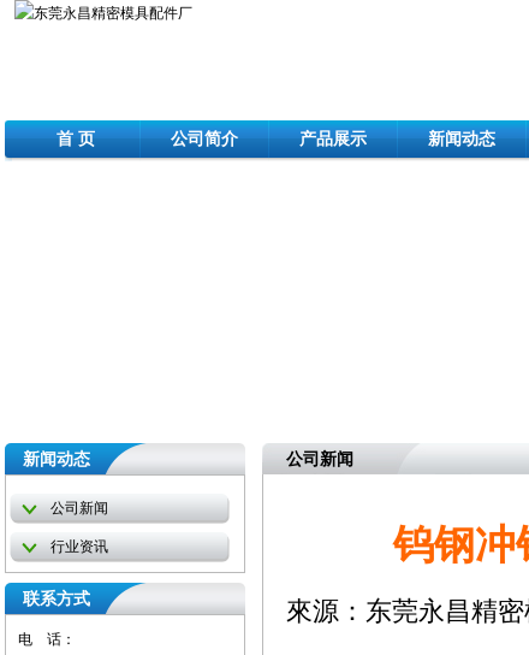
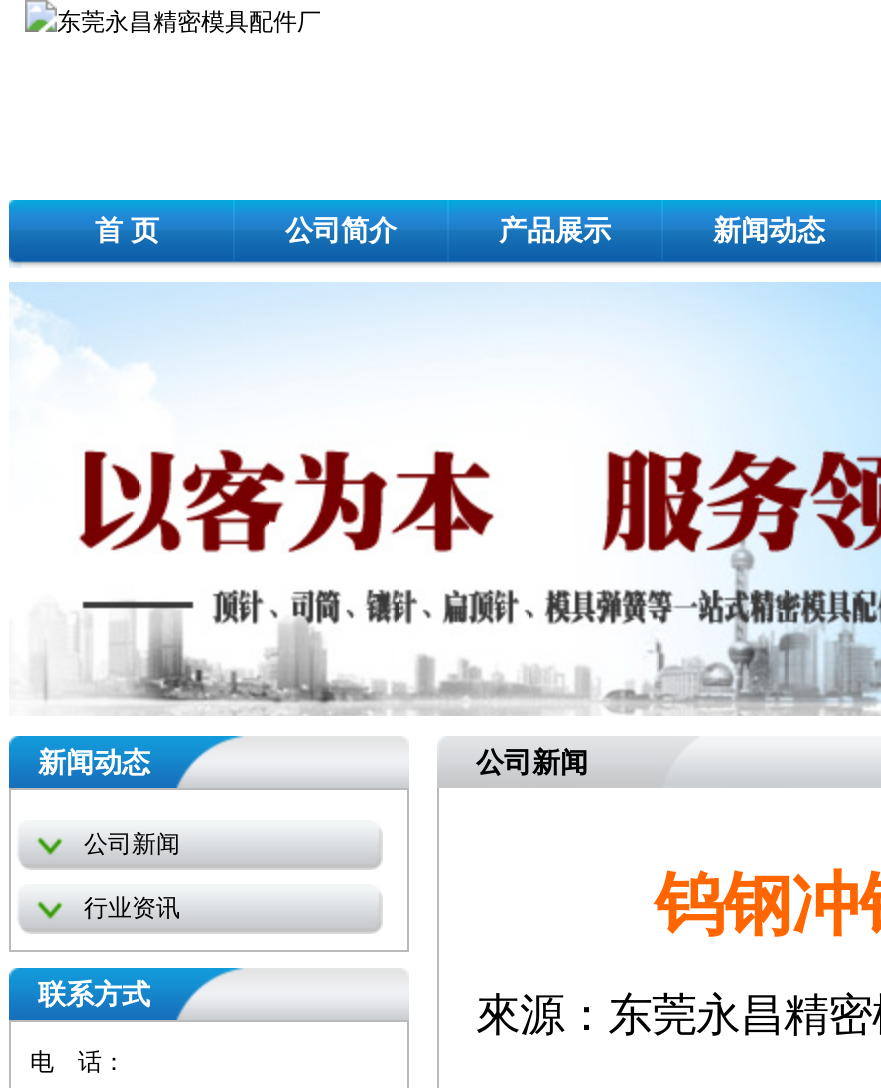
none -> [9,282,875,716] [image]

